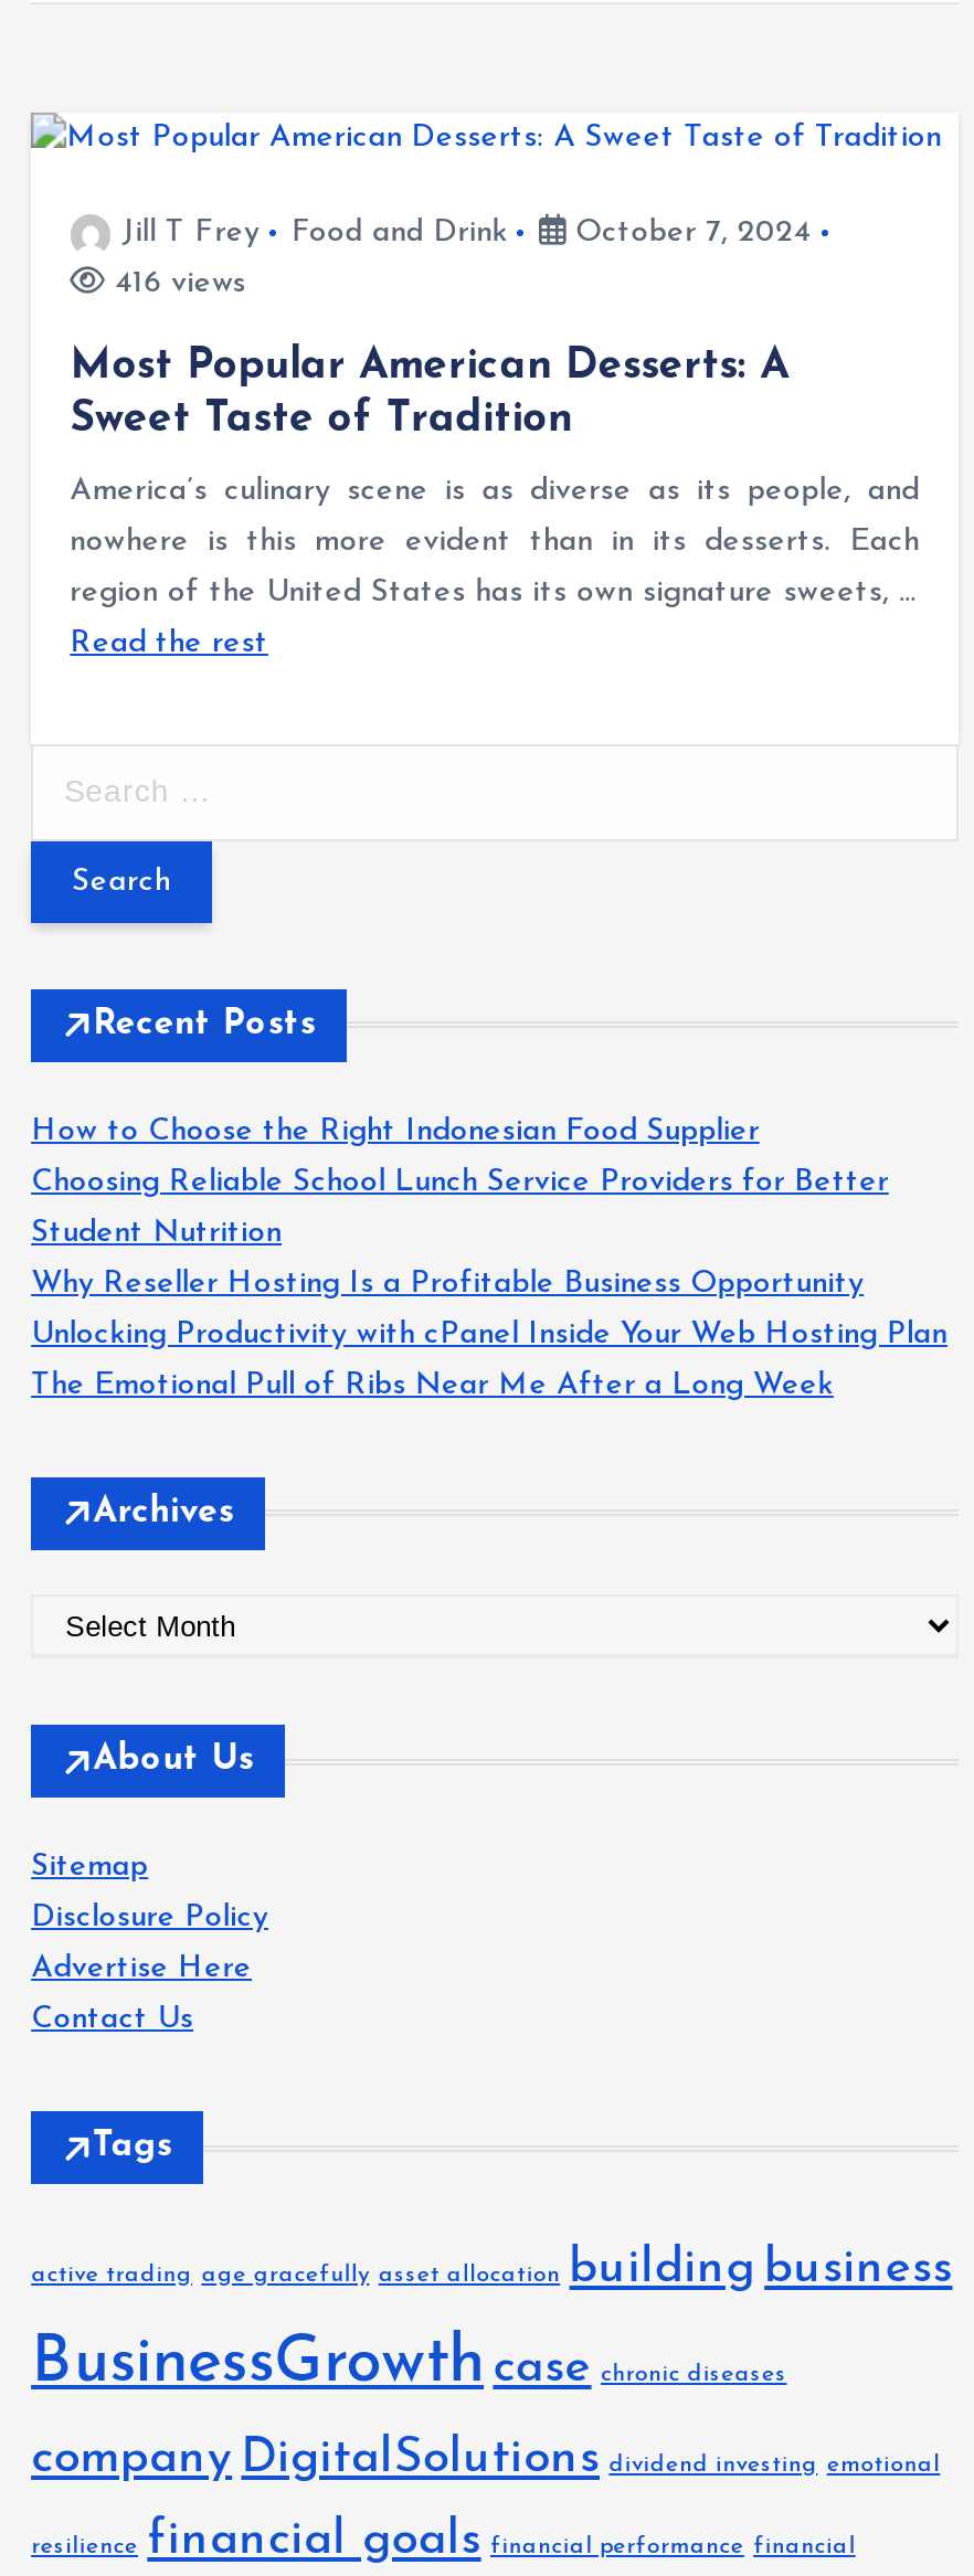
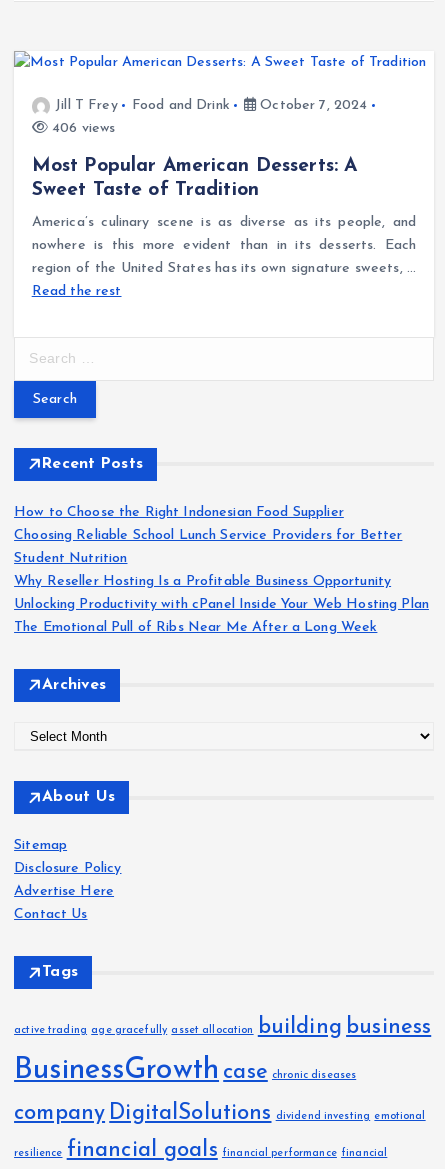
[106,268,246,301] 416 views -> [48,121,115,136] 406 views

